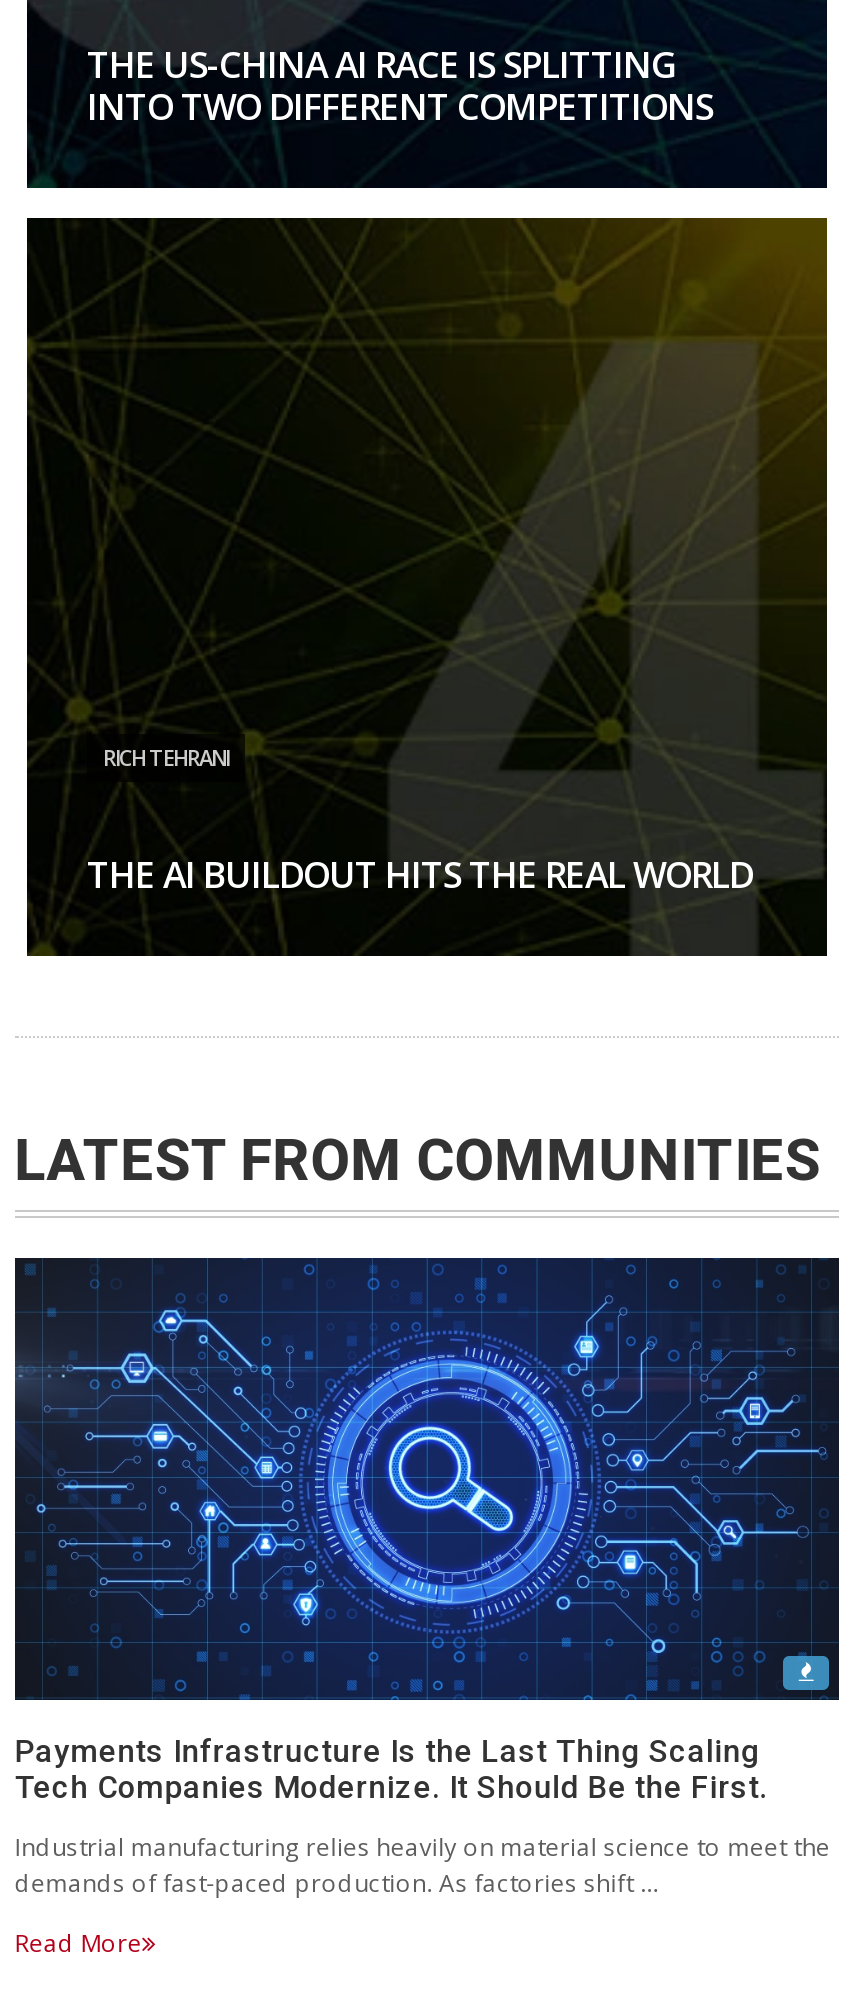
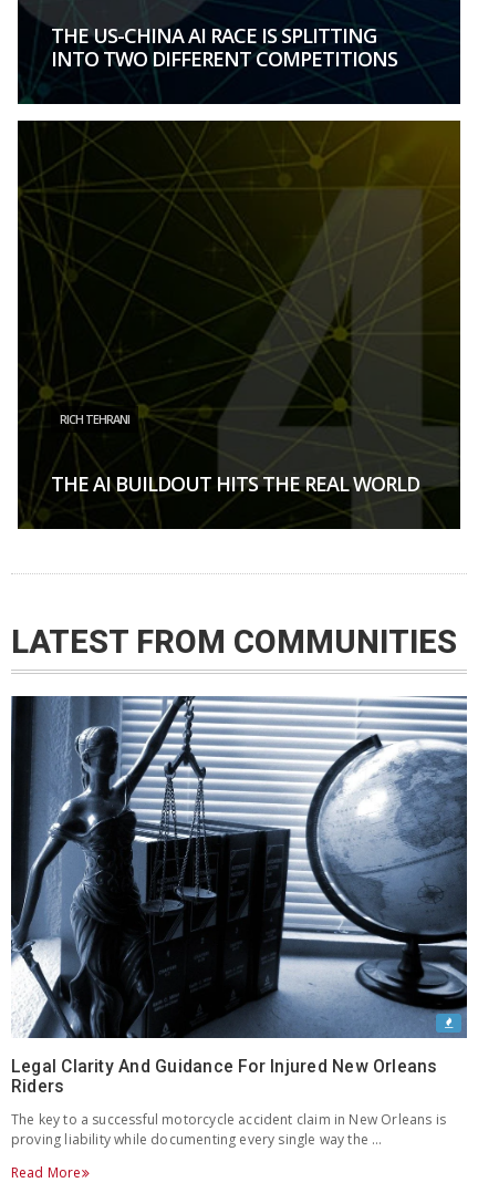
[15,1256,839,1702] [image] -> [10,695,468,1004] [image]
[15,1733,768,1805] Payments Infrastructure Is the Last Thing Scaling | Tech Companies Modernize. It Should Be the First. -> [11,1057,438,1096] Legal Clarity And Guidance For Injured New Orleans | Riders
[15,1829,830,1899] Industrial manufacturing relies heavily on material science to meet the | demands of fast-paced production. As factories shift … -> [11,1110,446,1148] The key to a successful motorcycle accident claim in New Orleans is | proving liability while documenting every single way the …

